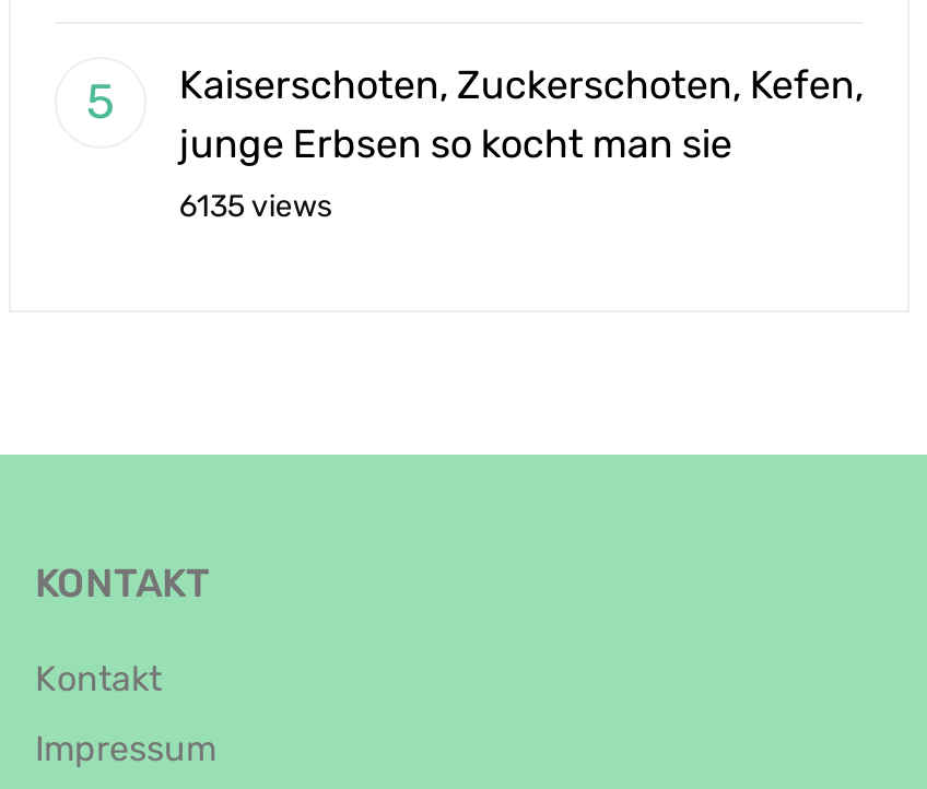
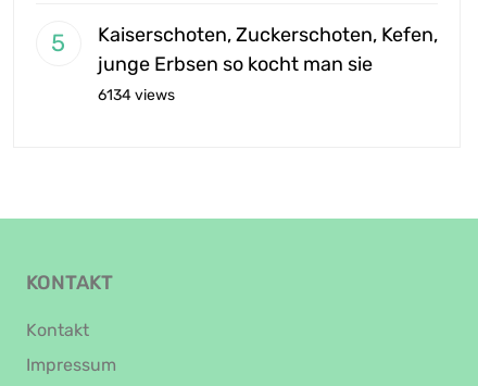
[179,187,332,224] 6135 views -> [98,85,175,104] 6134 views

